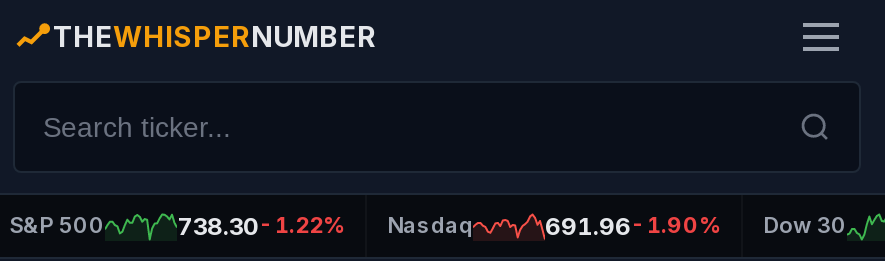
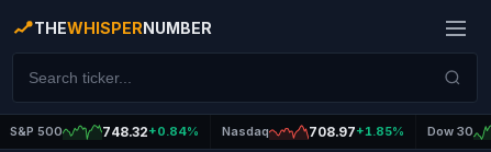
[177,211,473,241] 738.30-1.22% Nasdaq -> [102,124,269,140] 748.32+0.84% Nasdaq
[545,211,847,241] 691.96-1.90% Dow 30 -> [309,124,473,140] 708.97+1.85% Dow 30

